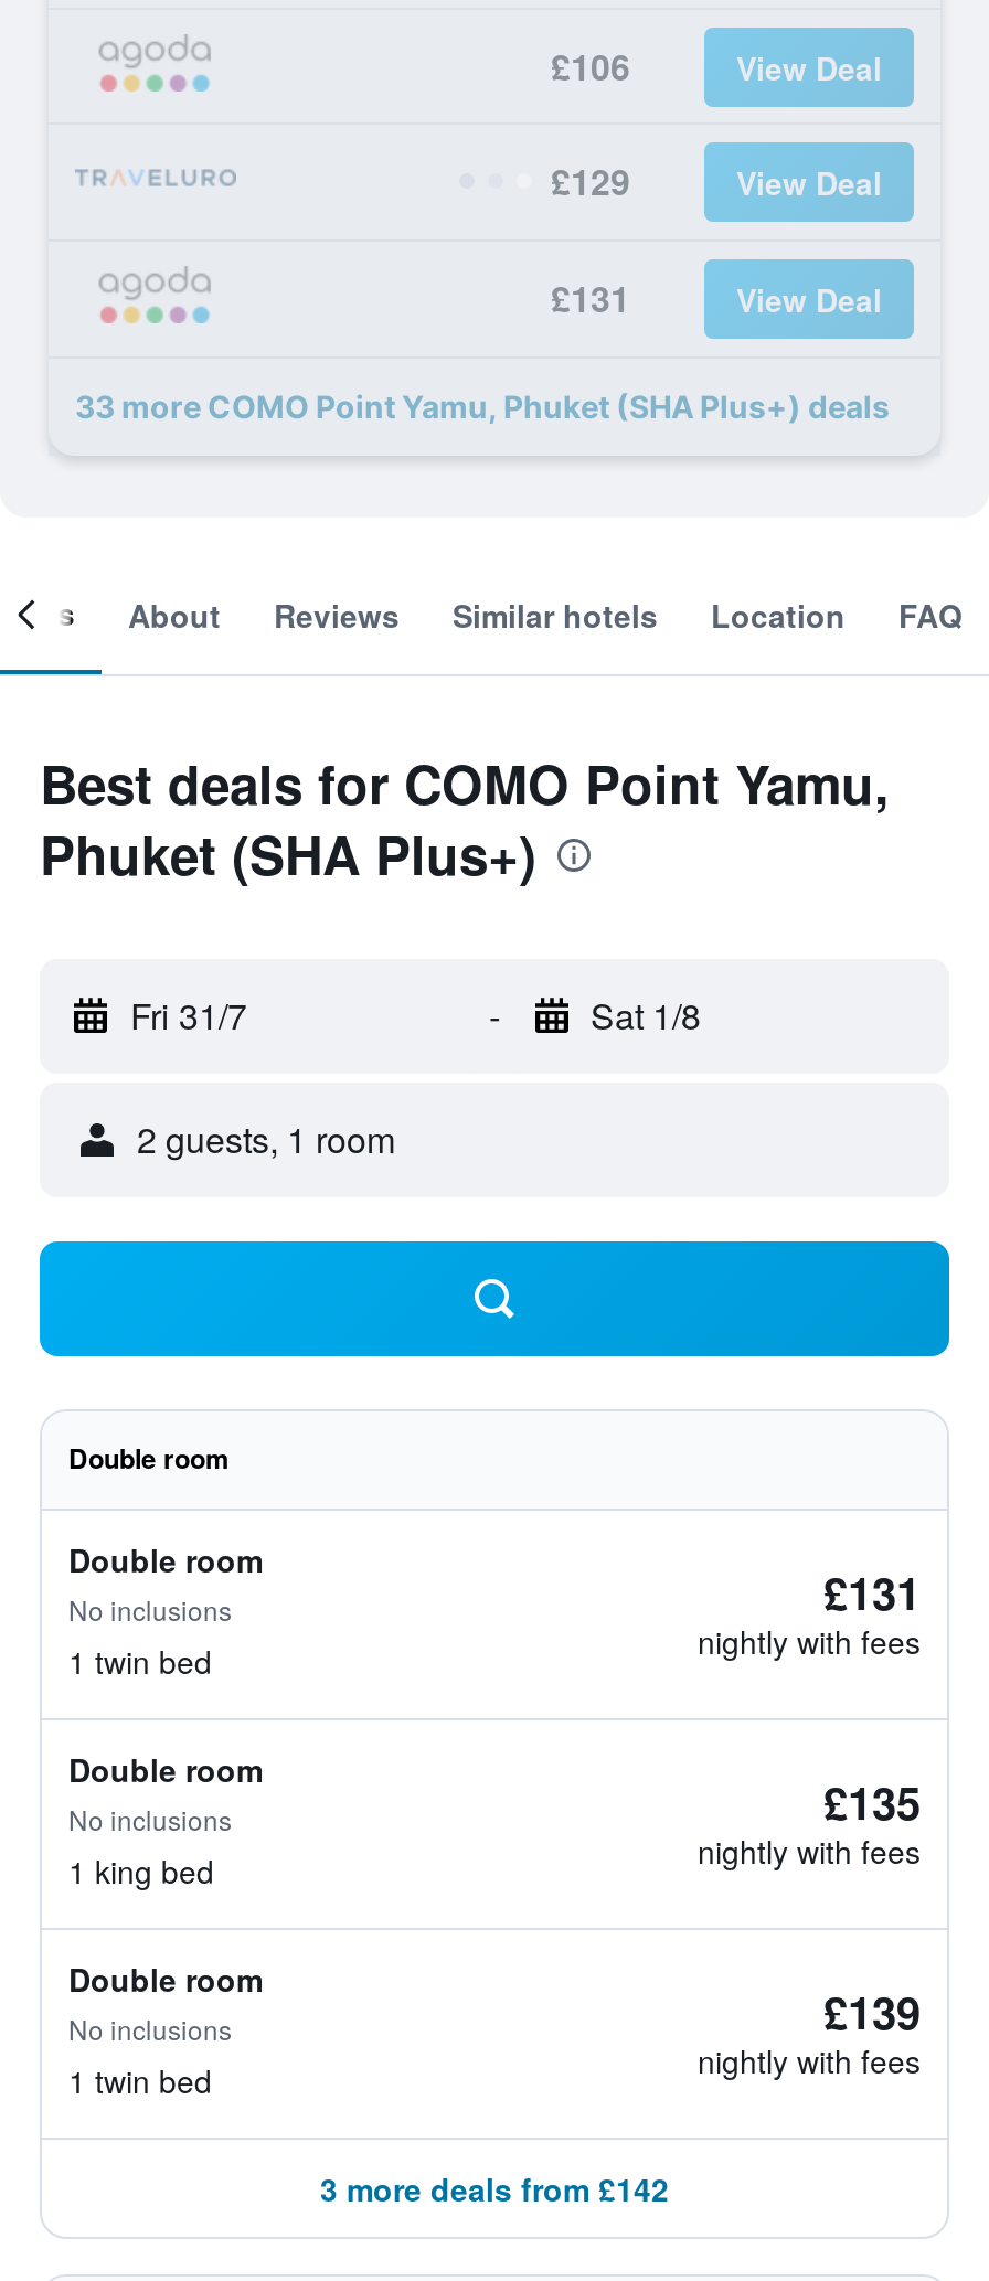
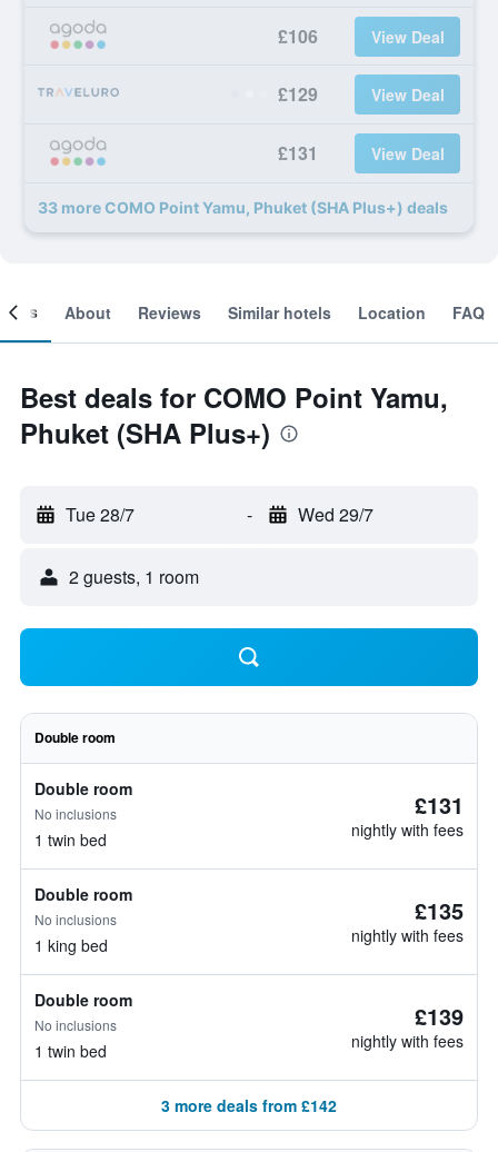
[130,990,247,1041] Fri 31/7 -> [66,501,135,527] Tue 28/7
[591,990,701,1041] Sat 1/8 -> [297,501,373,527] Wed 29/7

